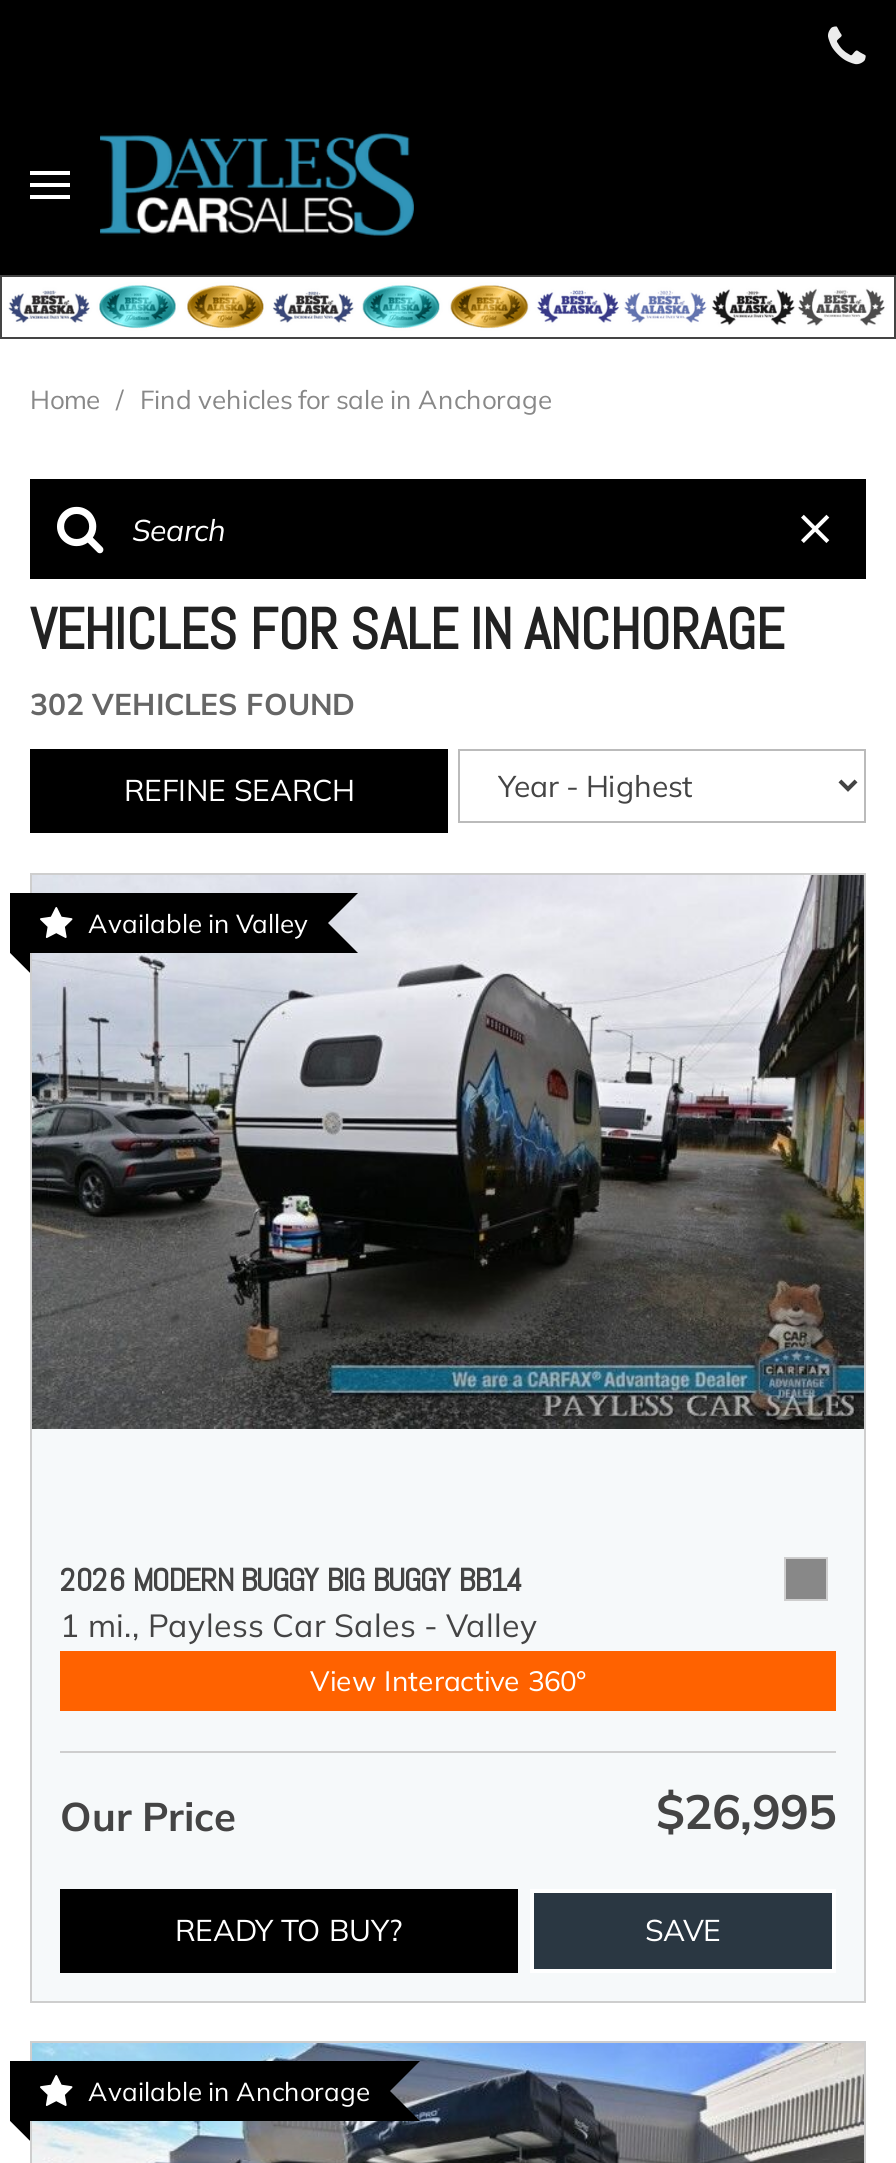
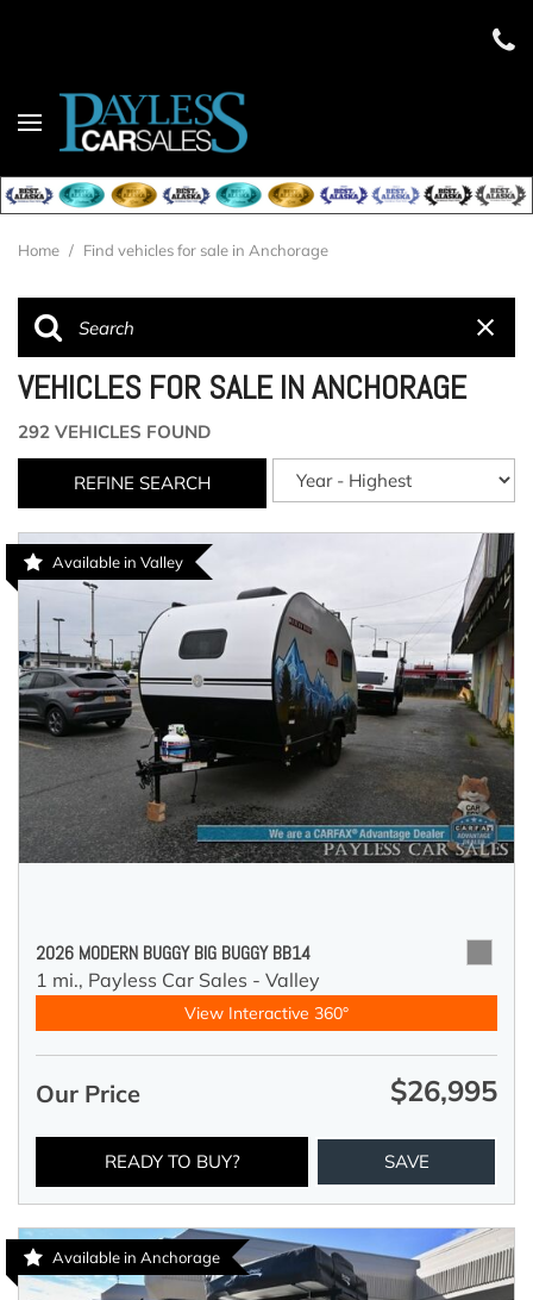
[30,685,354,723] 302 VEHICLES FOUND -> [18,420,211,443] 292 VEHICLES FOUND

